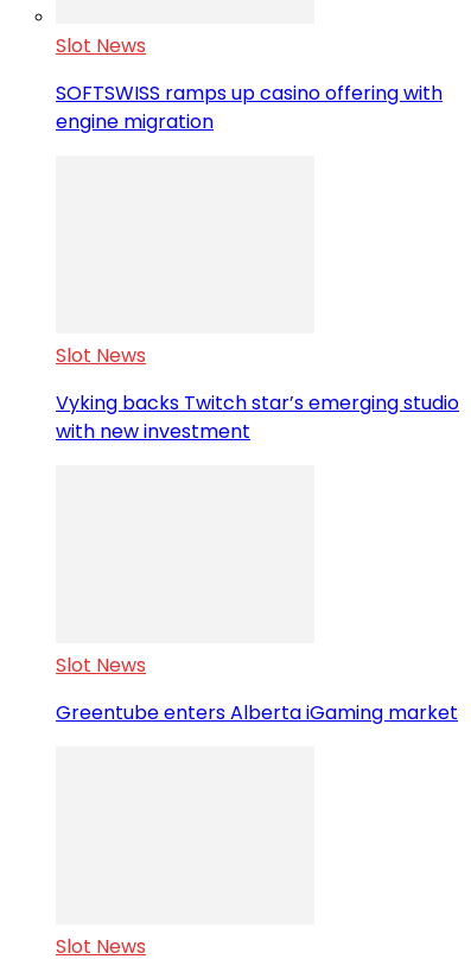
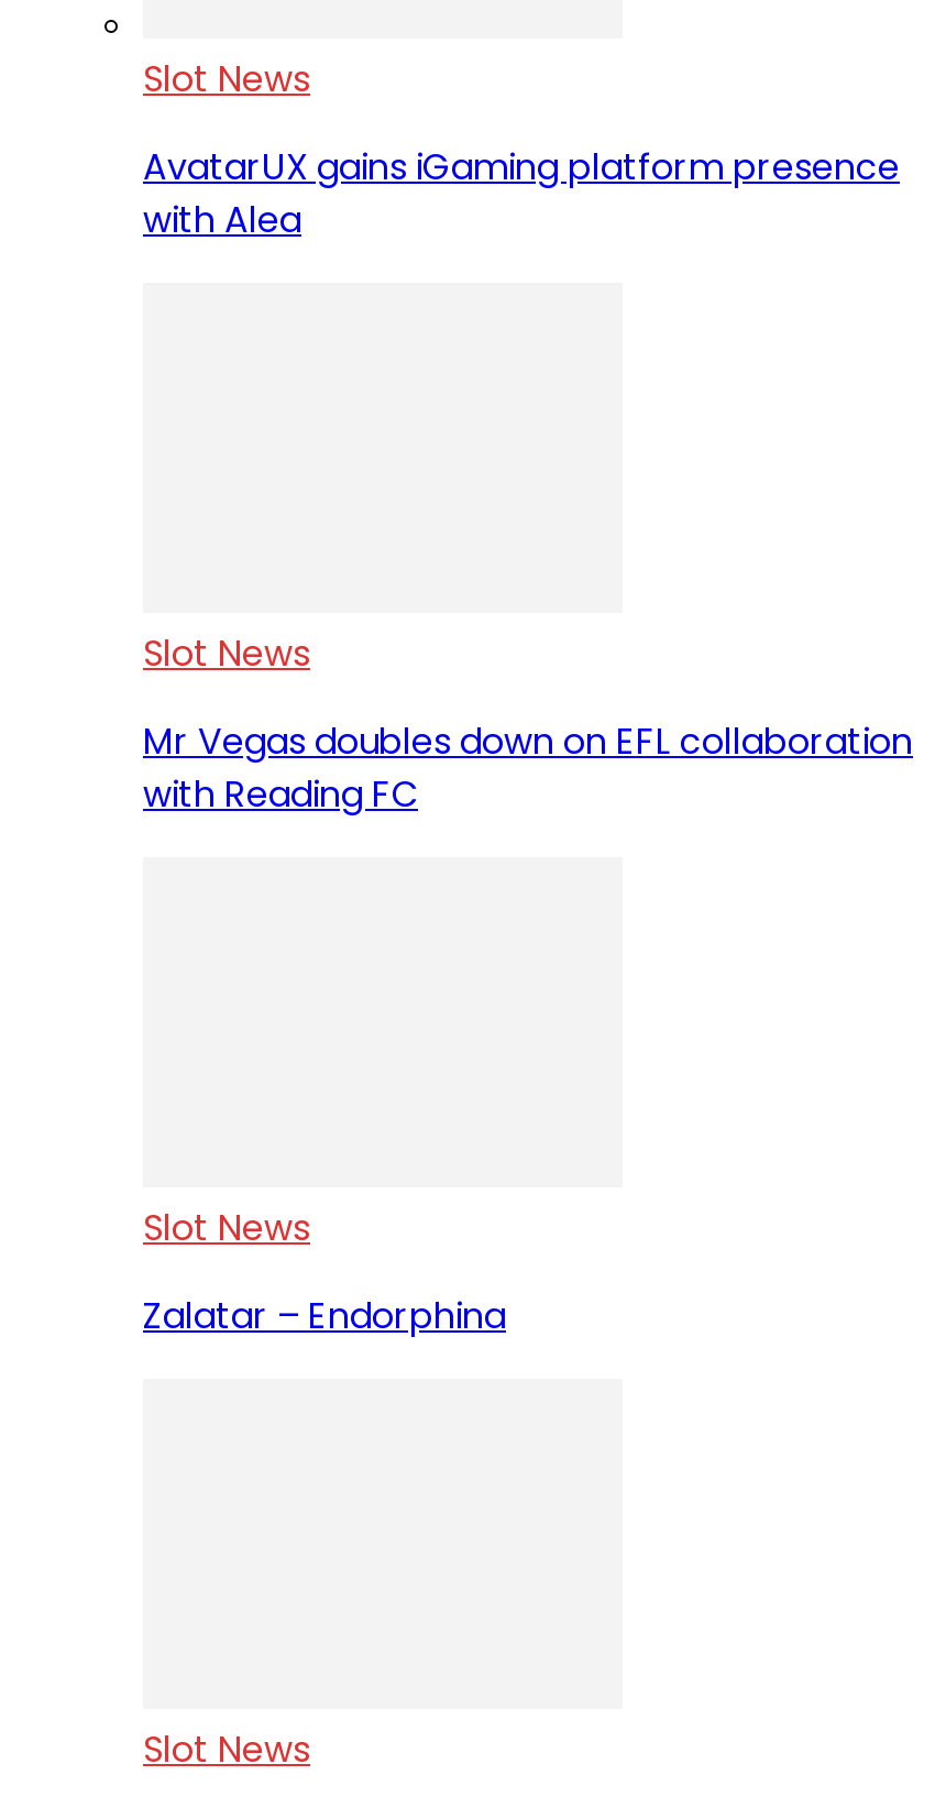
[56,80,443,135] SOFTSWISS ramps up casino offering with | engine migration -> [143,142,900,245] AvatarUX gains iGaming platform presence | with Alea
[56,389,459,445] Vyking backs Twitch star’s emerging studio | with new investment -> [143,716,913,820] Mr Vegas doubles down on EFL collaboration | with Reading FC
[56,699,458,726] Greentube enters Alberta iGaming market -> [143,1291,506,1341] Zalatar – Endorphina

